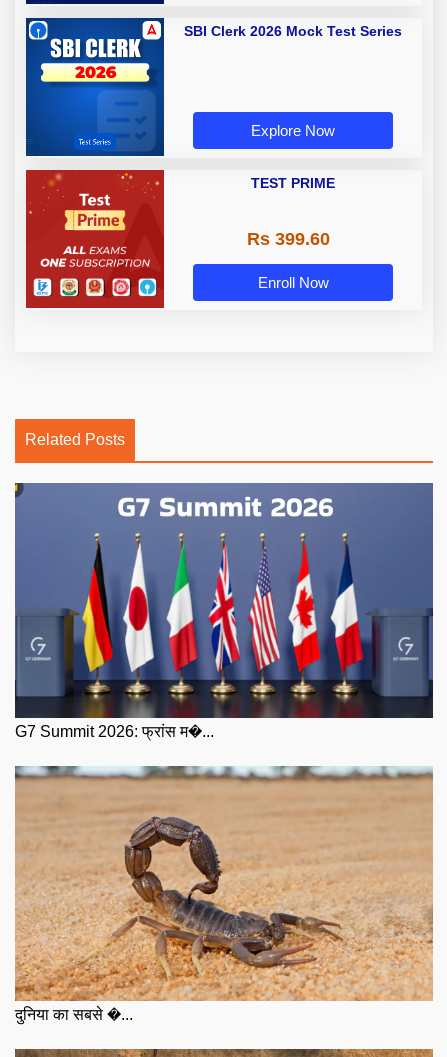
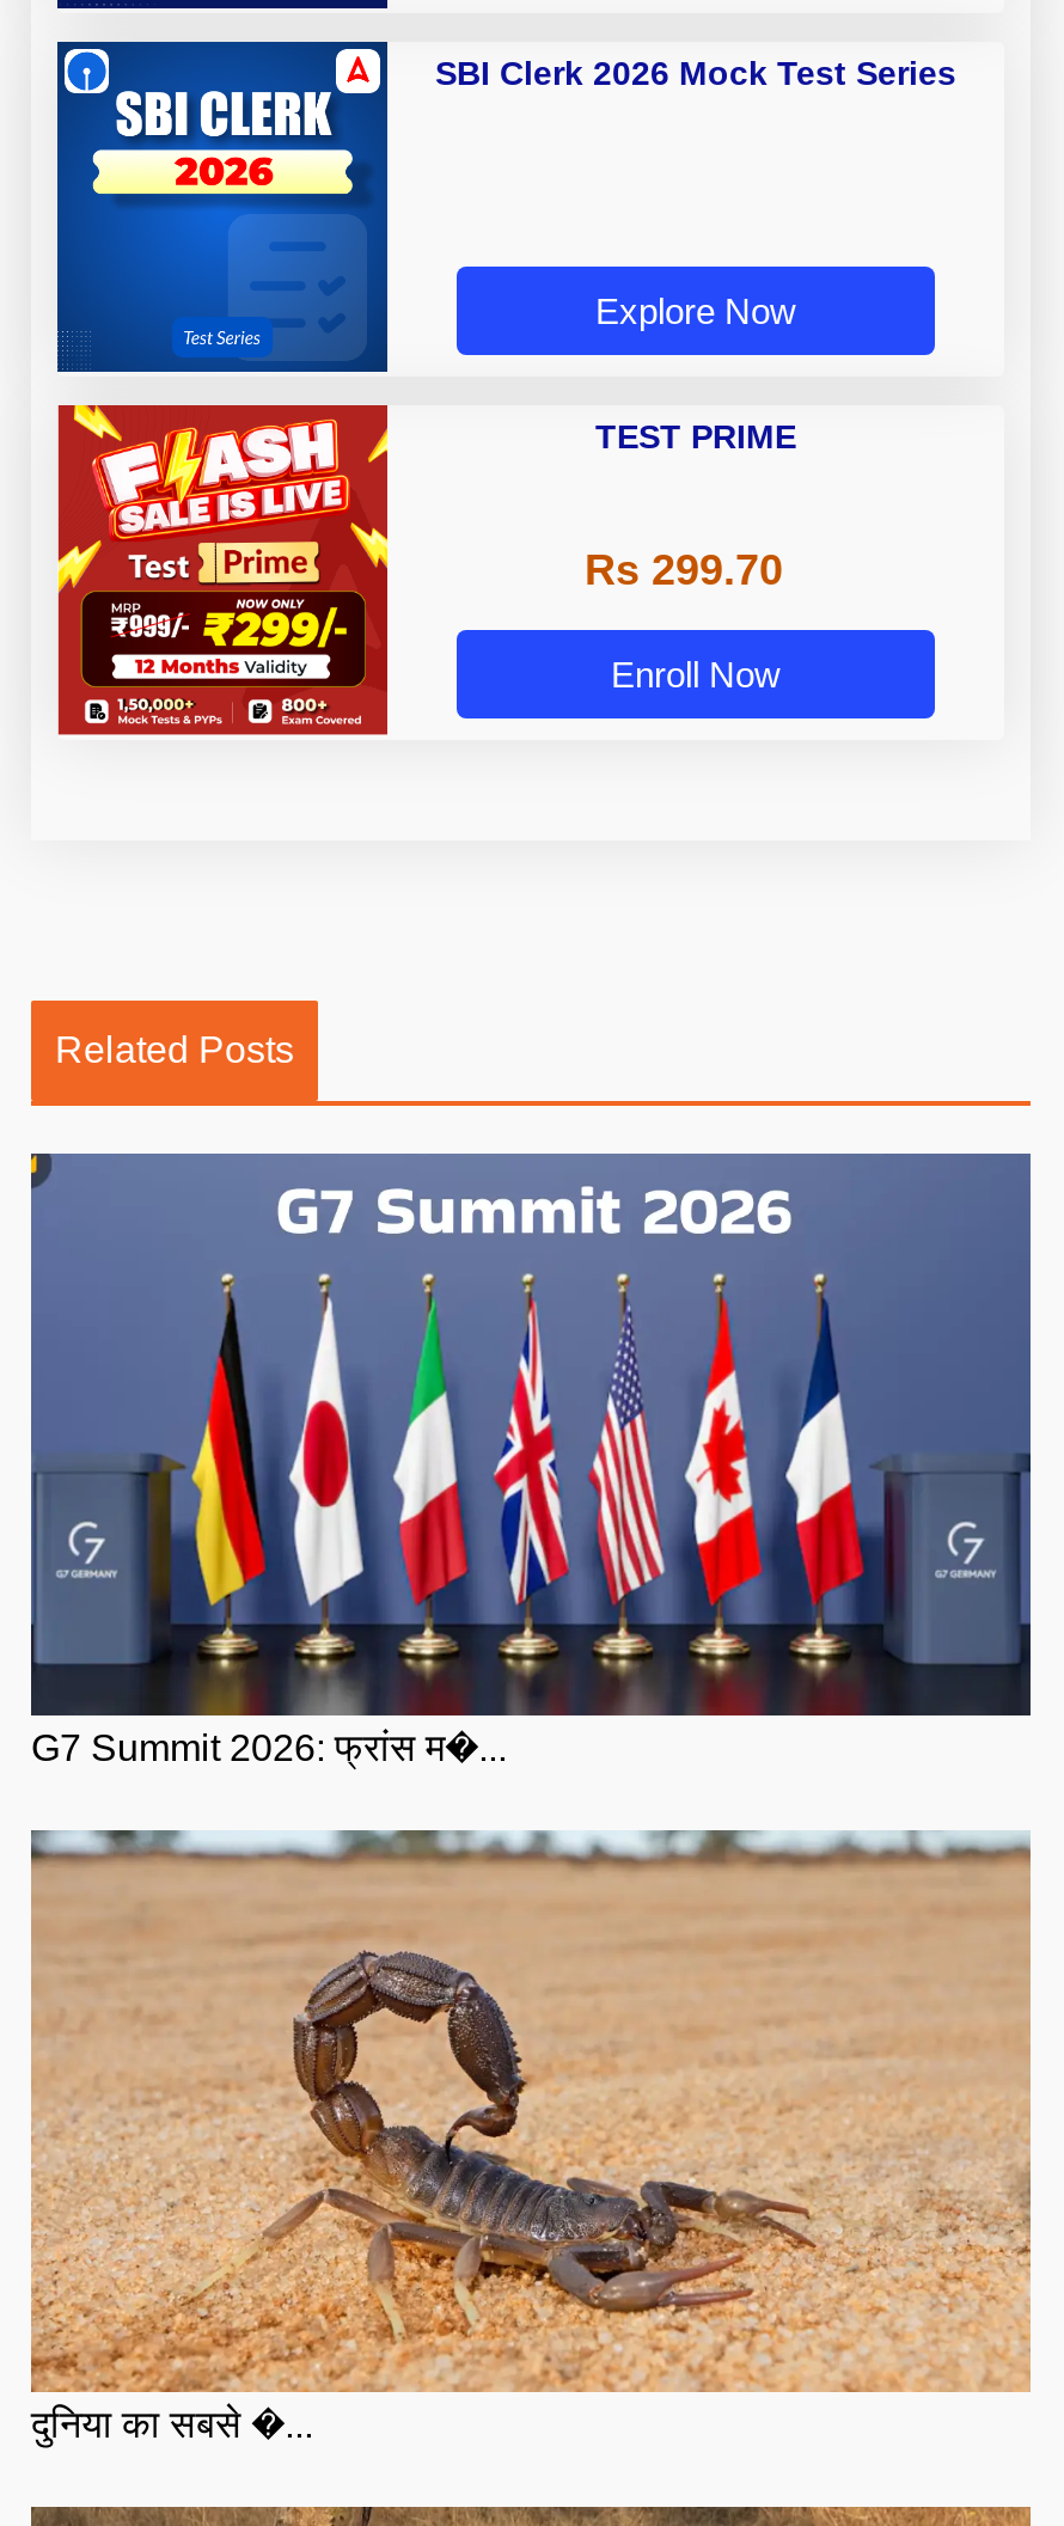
[25,169,165,303] [image] -> [55,403,390,728] [image]
[246,229,329,249] Rs 399.60 -> [585,547,783,595] Rs 299.70

